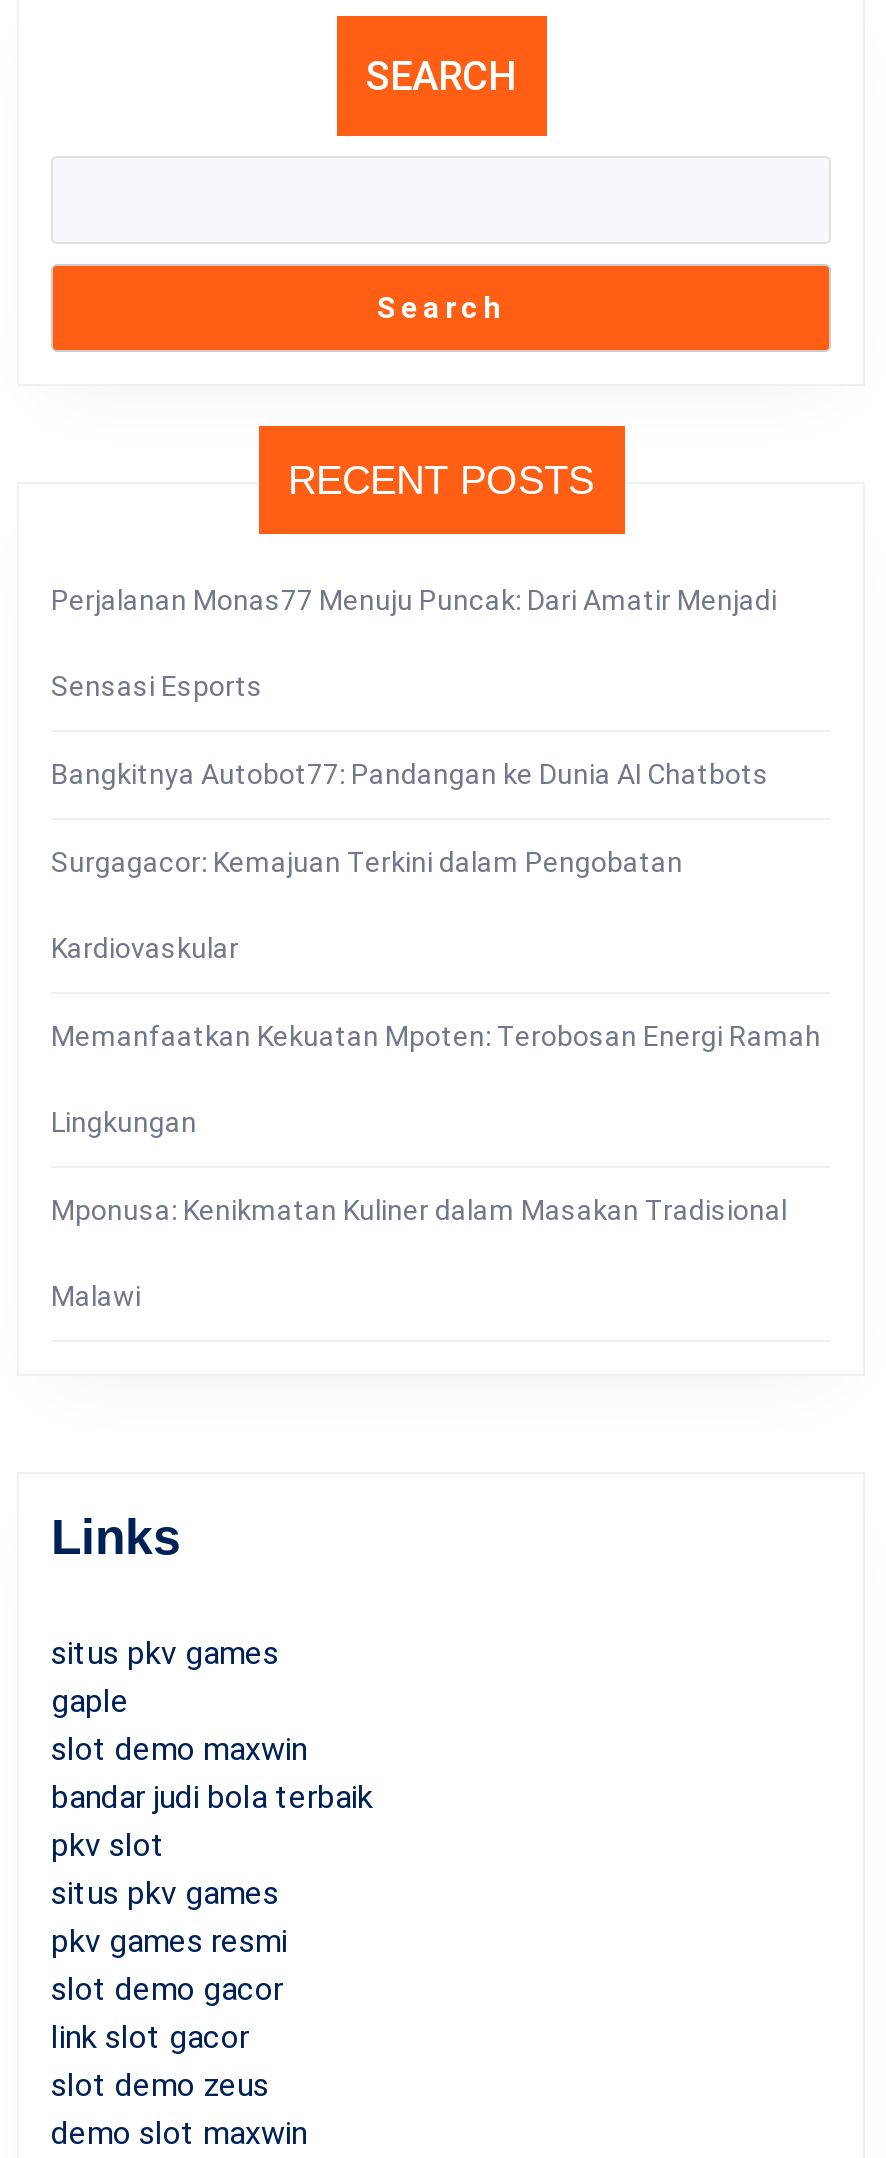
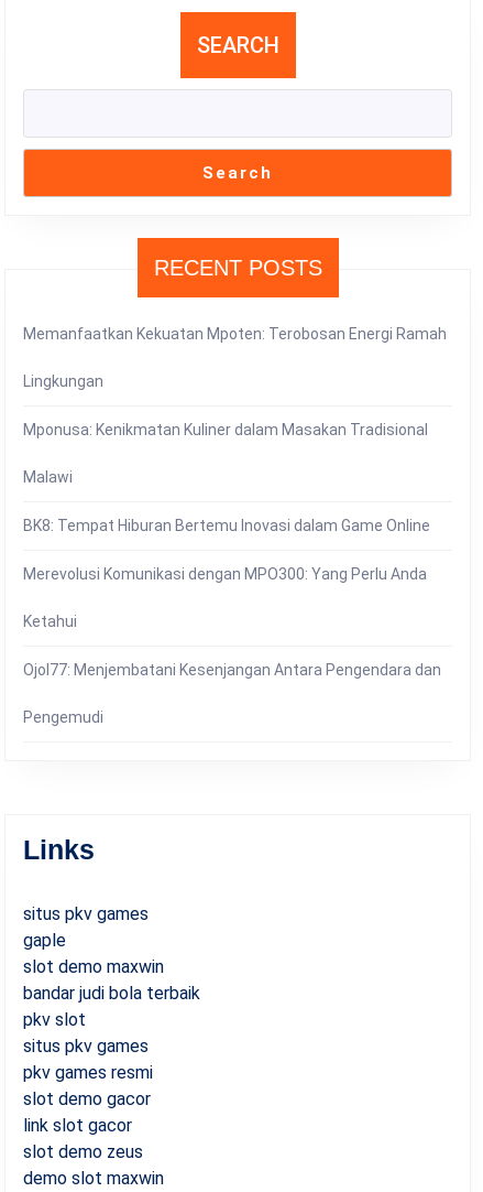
[51,583,777,963] Perjalanan Monas77 Menuju Puncak: Dari Amatir Menjadi | Sensasi Esports | Bangkitnya Autobot77: Pandangan ke Dunia AI Chatbots | Surgagacor: Kemajuan Terkini dalam Pengobatan | Kardiovaskular -> none
moved [51,1019,821,1311] -> [23,324,447,485]: Memanfaatkan Kekuatan Mpoten: Terobosan Energi Ramah | Lingkungan | Mponusa: Kenikmatan Kuliner dalam Masakan Tradisional | Malawi
none -> [23,516,441,725] BK8: Tempat Hiburan Bertemu Inovasi dalam Game Online | Merevolusi Komunikasi dengan MPO300: Yang Perlu Anda | Ketahui | Ojol77: Menjembatani Kesenjangan Antara Pengendara dan | Pengemudi

